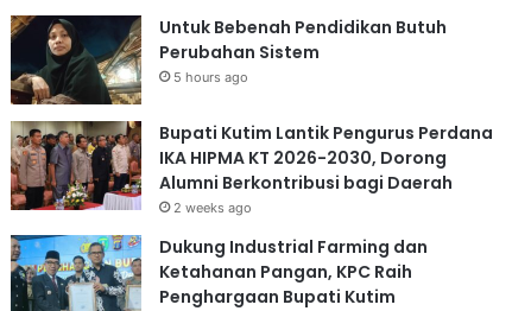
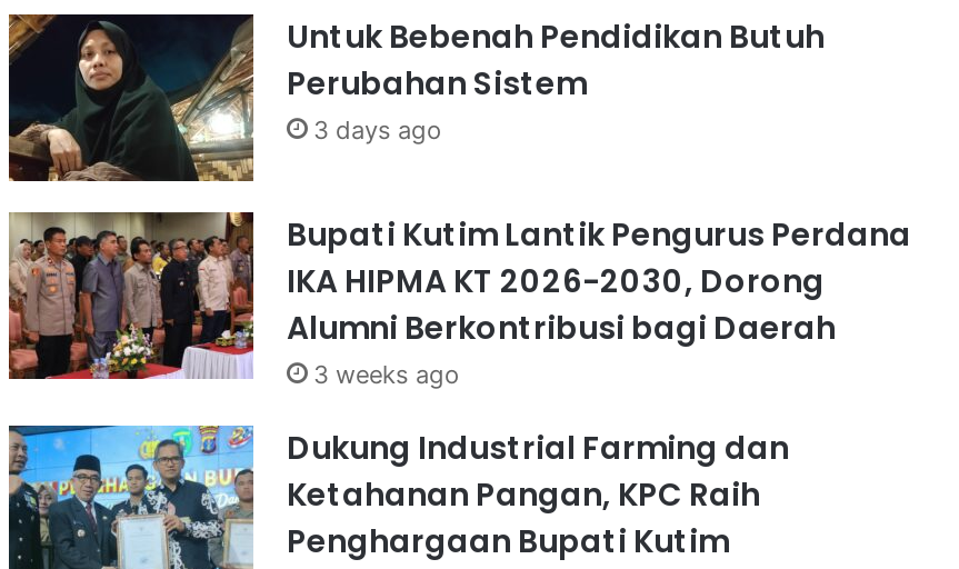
[173,68,248,85] 5 hours ago -> [313,115,442,146] 3 days ago
[173,199,252,216] 2 weeks ago -> [313,359,460,390] 3 weeks ago

